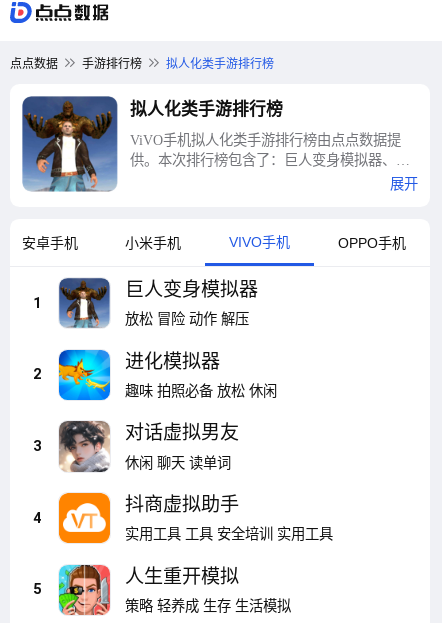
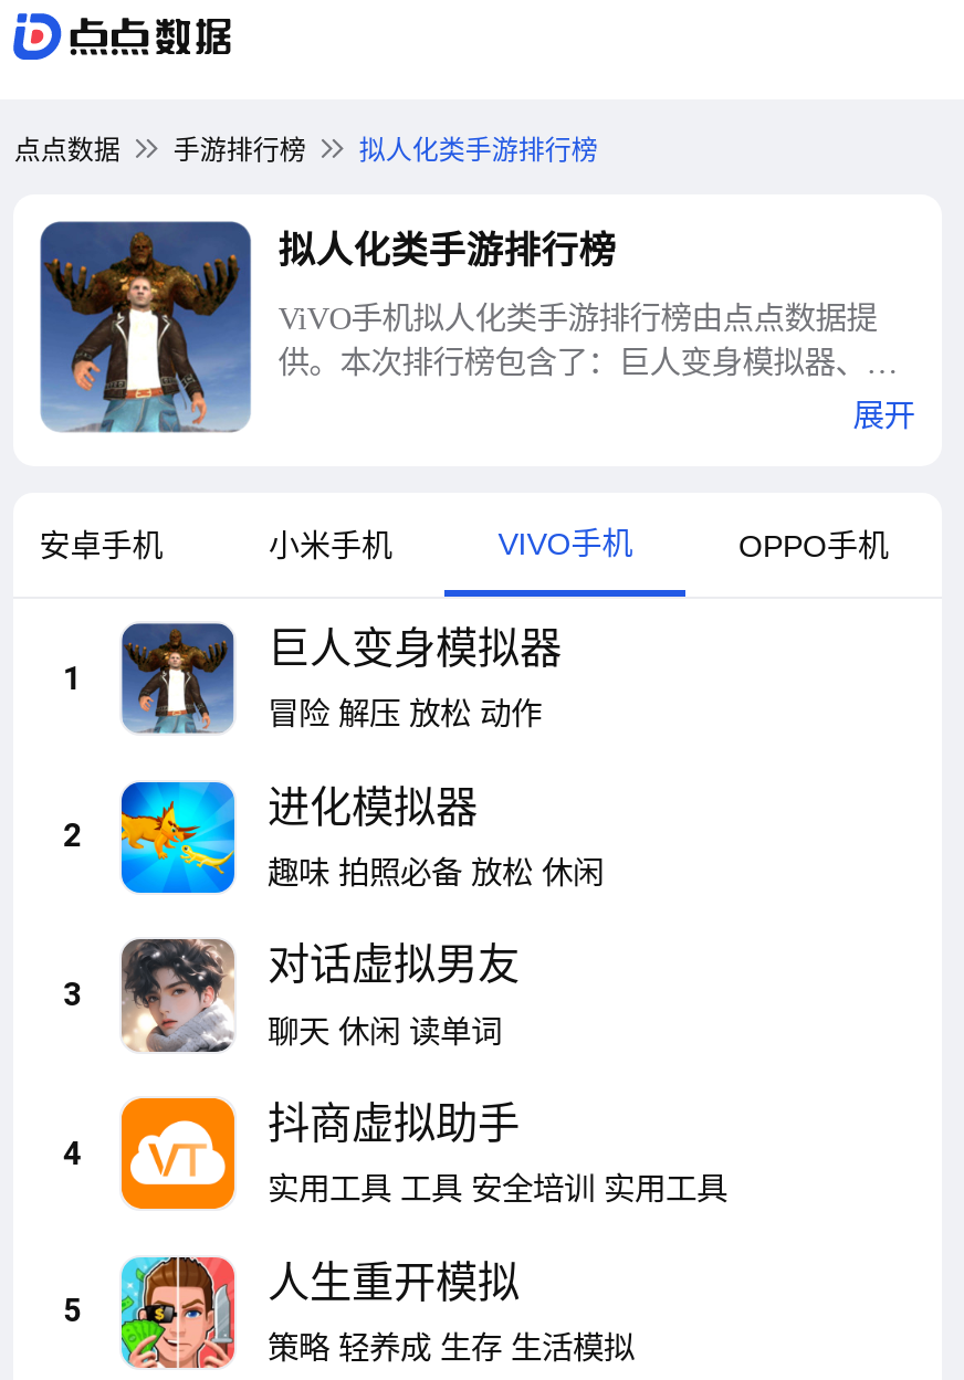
[125,311,249,327] 放松 冒险 动作 解压 -> [267,697,541,732] 冒险 解压 放松 动作
[125,455,231,471] 休闲 聊天 读单词 -> [267,1013,502,1049] 聊天 休闲 读单词

